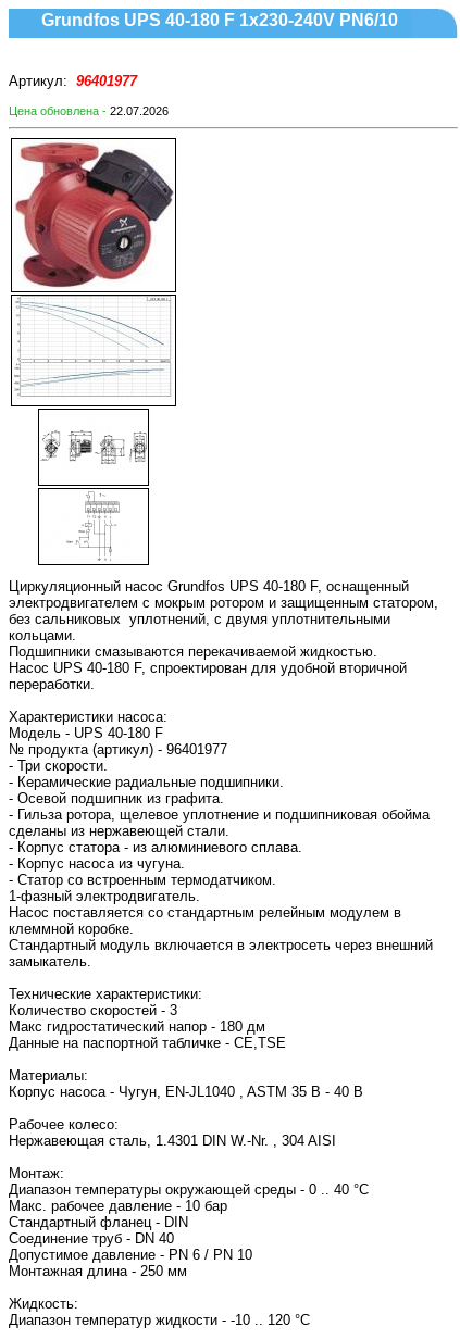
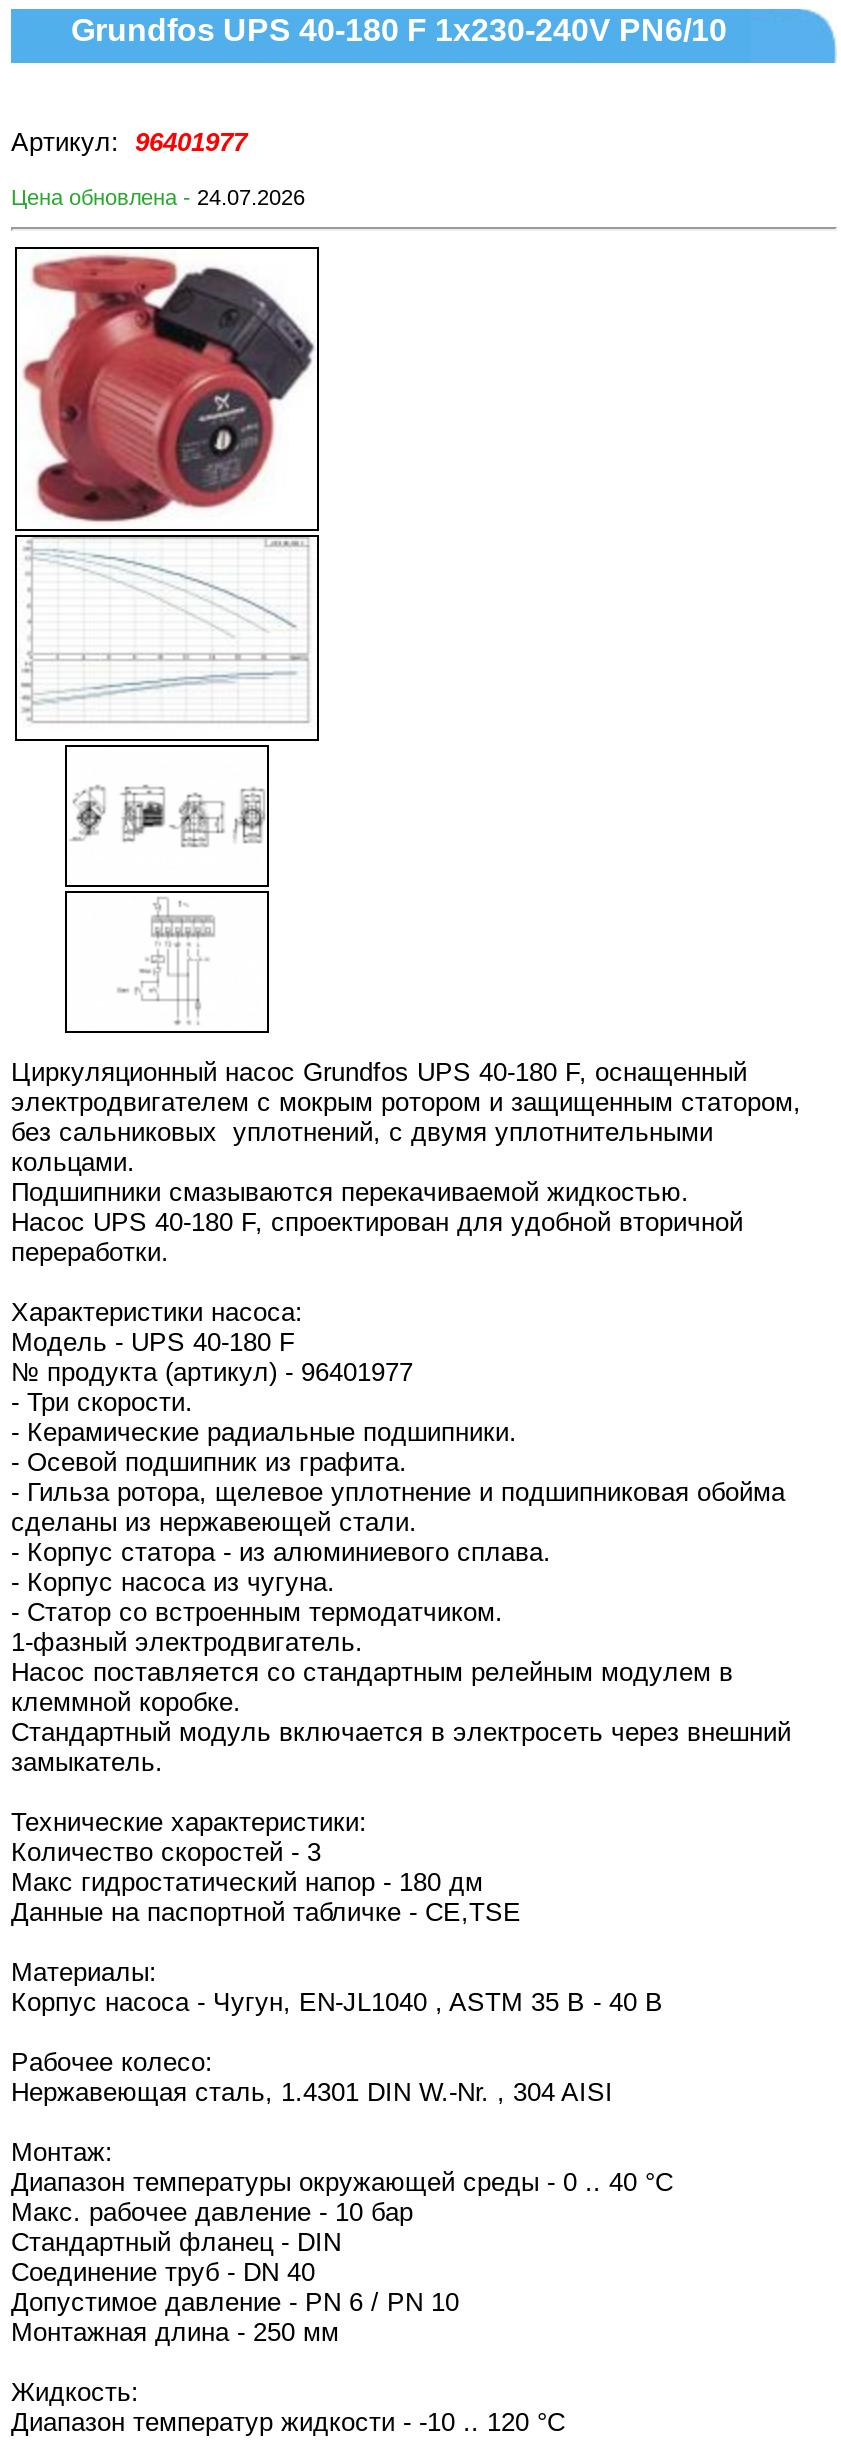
[9,104,169,117] Цена обновлена - 22.07.2026 -> [11,185,305,209] Цена обновлена - 24.07.2026

